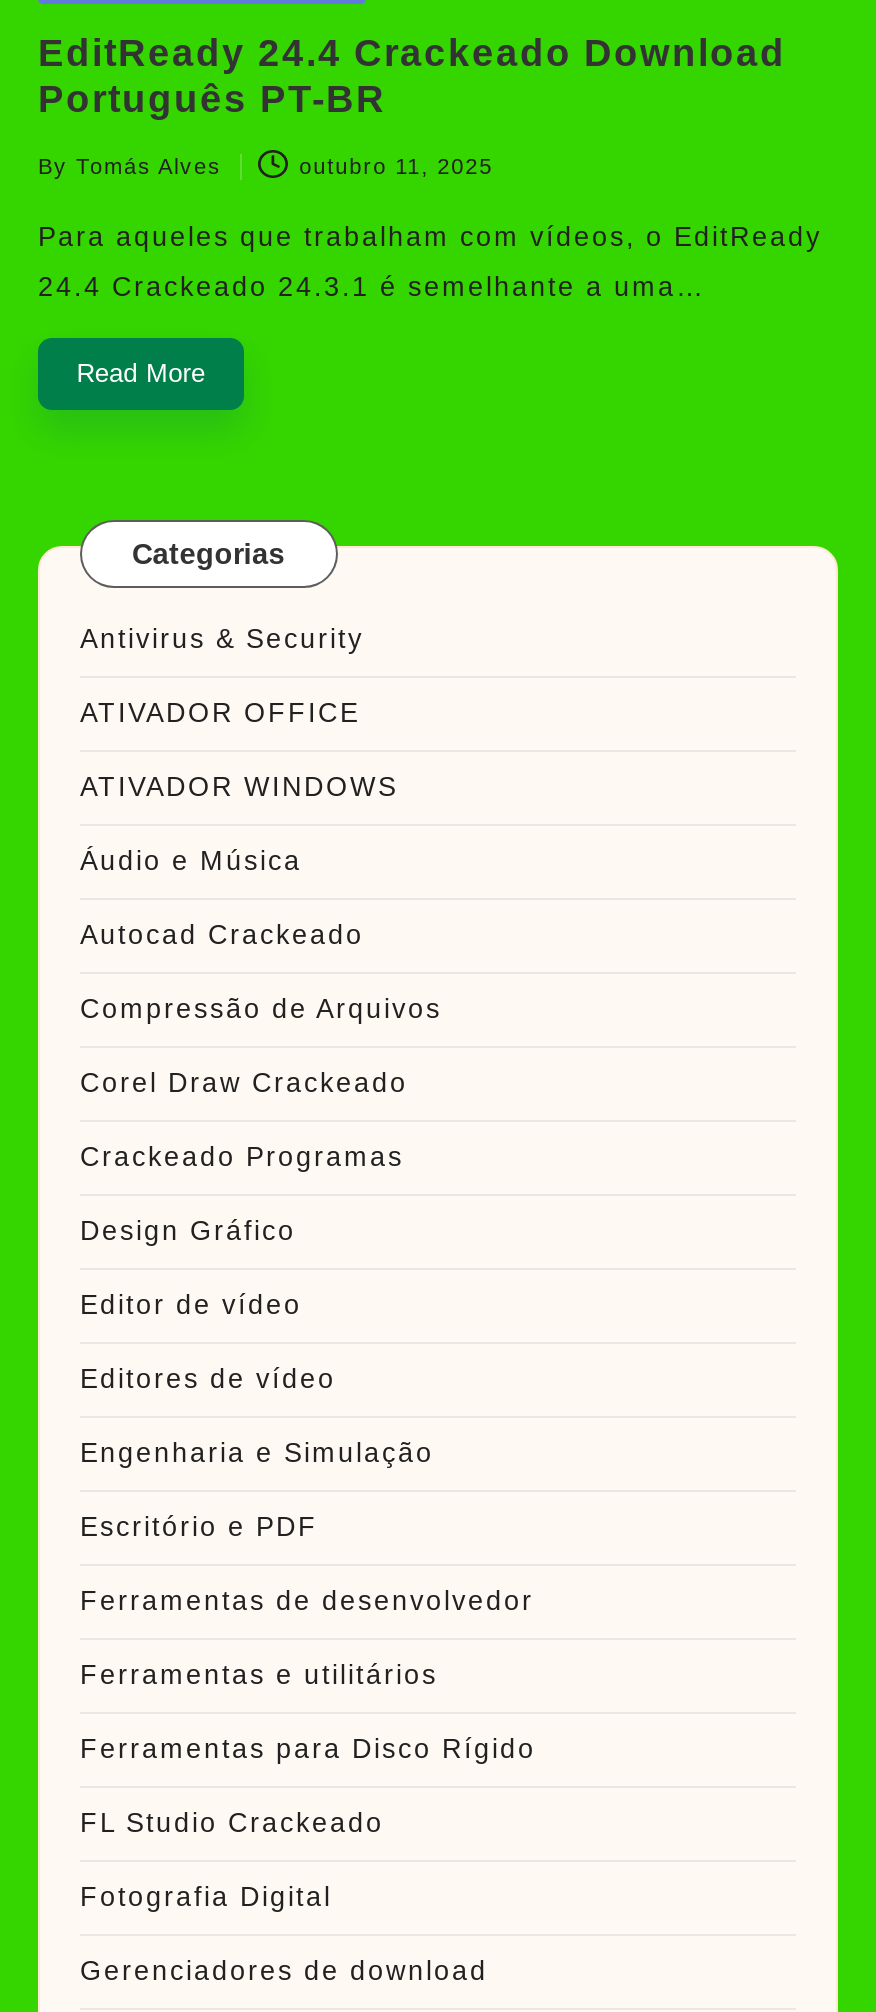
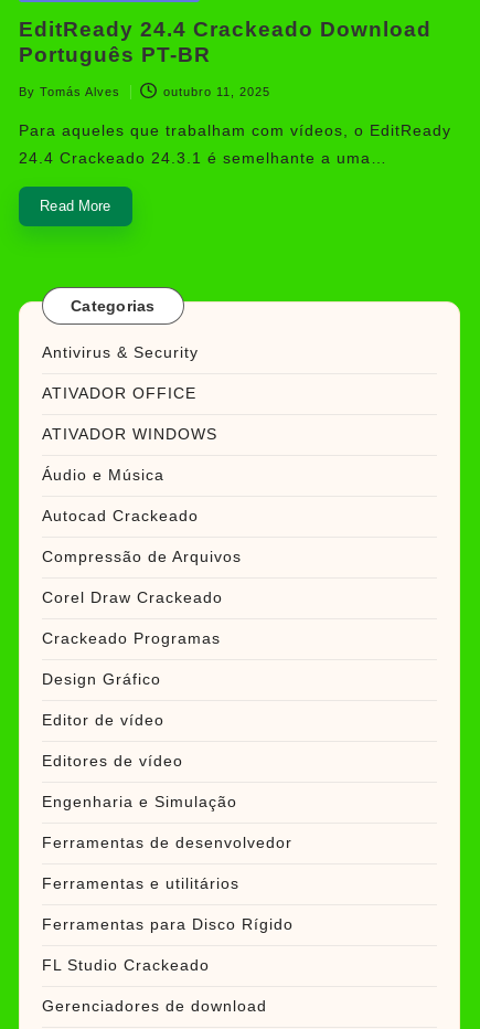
[80,1513,318,1543] Escritório e PDF -> none
[80,1883,332,1913] Fotografia Digital -> none

